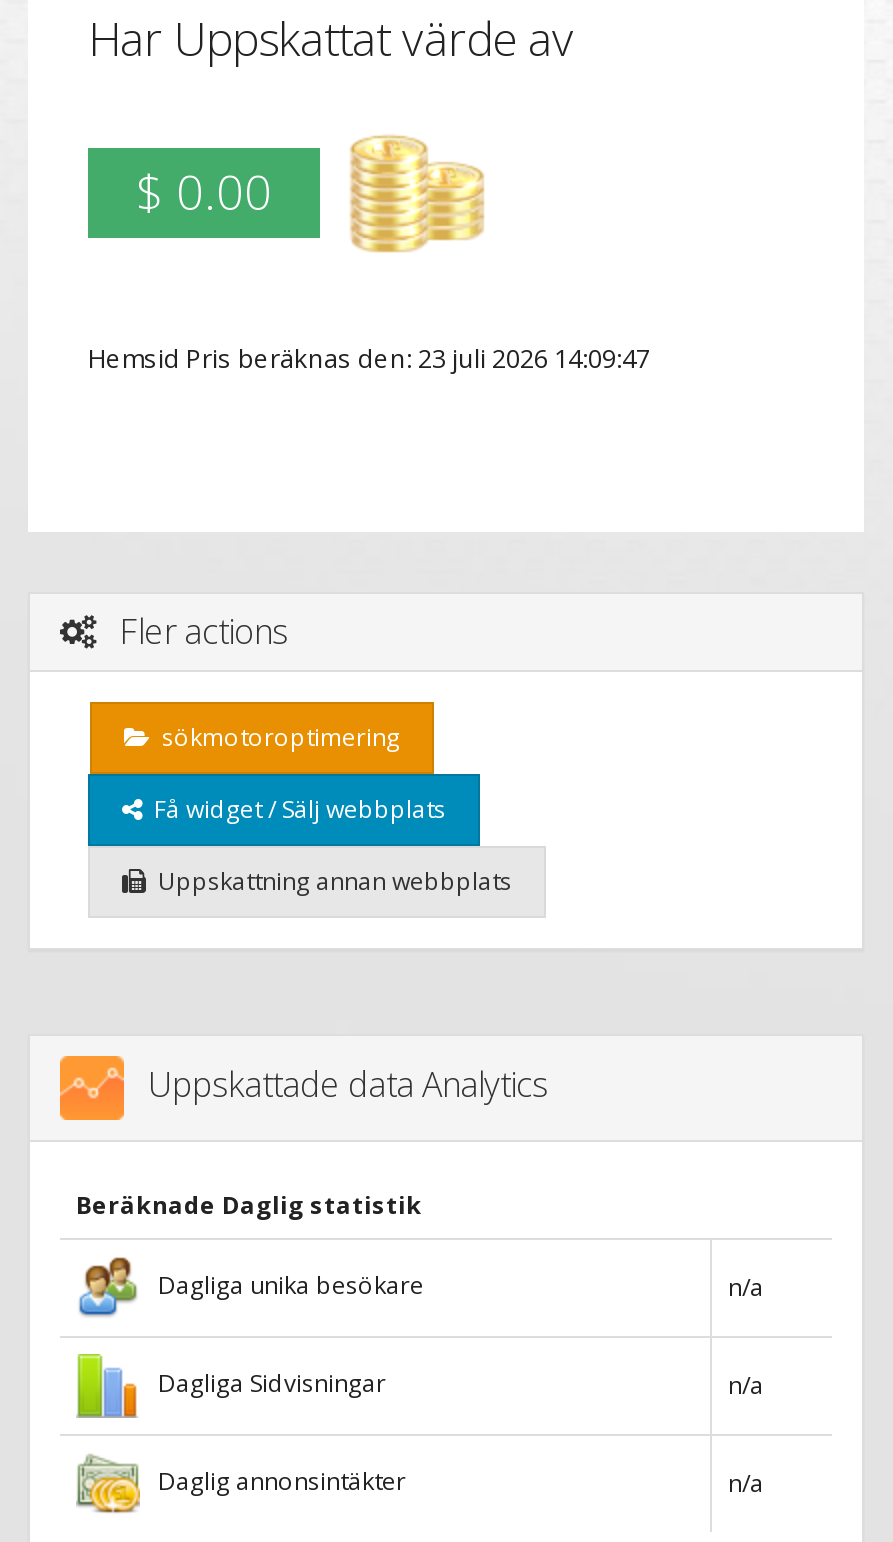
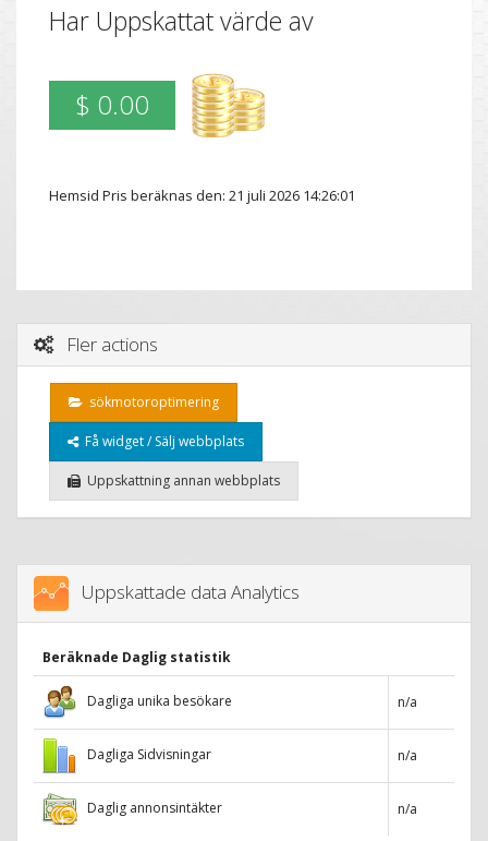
[88,339,650,375] Hemsid Pris beräknas den: 23 juli 2026 14:09:47 -> [49,185,355,205] Hemsid Pris beräknas den: 21 juli 2026 14:26:01

